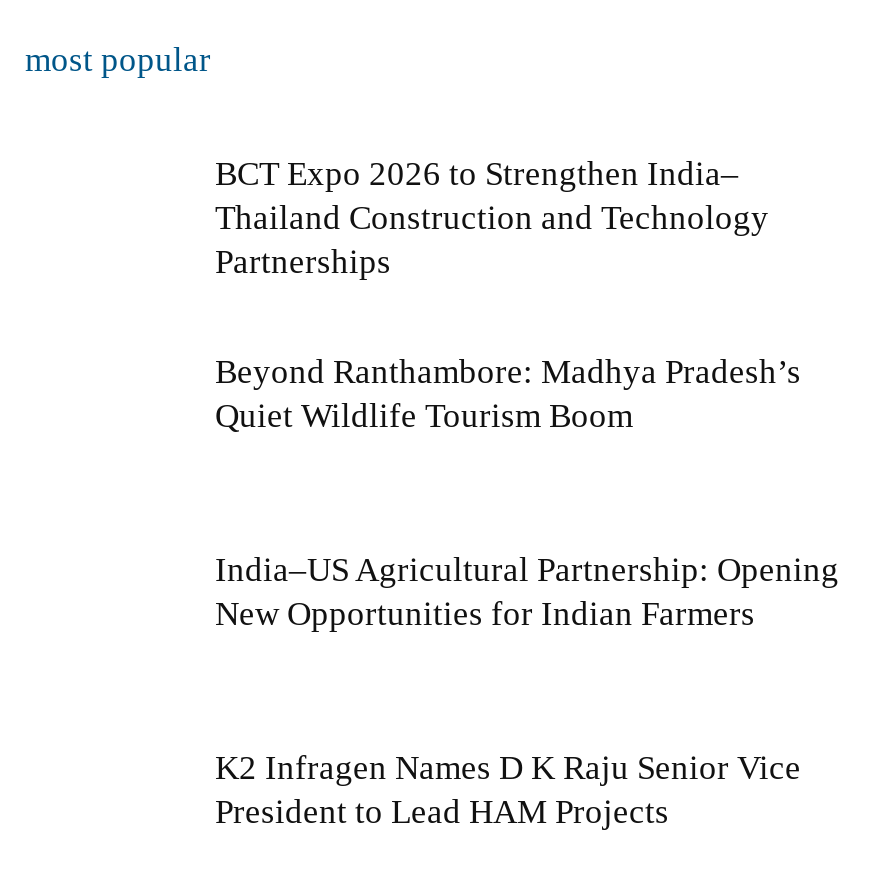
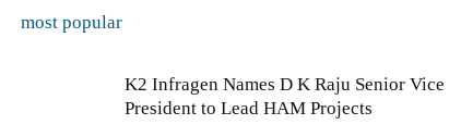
[215,156,801,436] BCT Expo 2026 to Strengthen India– | Thailand Construction and Technology | Partnerships | Beyond Ranthambore: Madhya Pradesh’s | Quiet Wildlife Tourism Boom -> none
[215,552,839,634] India–US Agricultural Partnership: Opening | New Opportunities for Indian Farmers -> none

